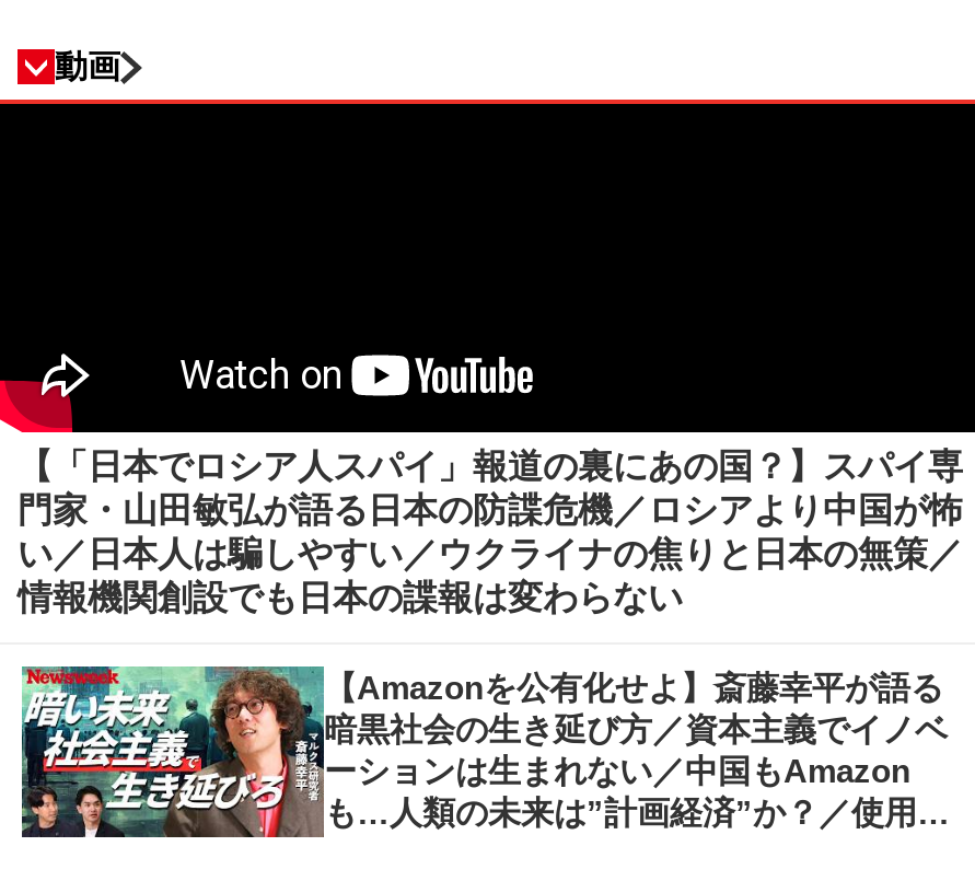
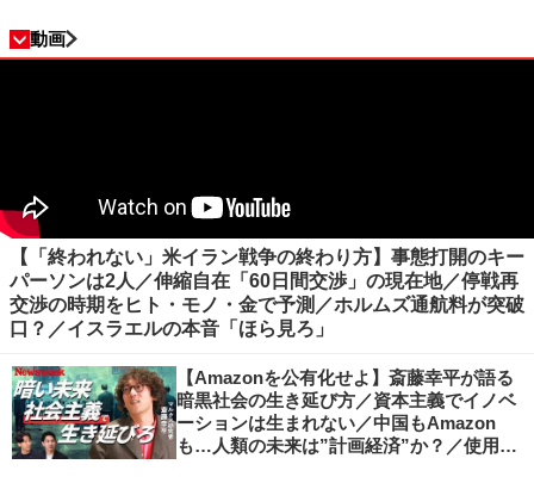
[18,448,963,616] 【「日本でロシア人スパイ」報道の裏にあの国？】スパイ専 | 門家・山田敏弘が語る日本の防諜危機／ロシアより中国が怖 | い／日本人は騙しやすい／ウクライナの焦りと日本の無策／ | 情報機関創設でも日本の諜報は変わらない -> [10,247,524,339] 【「終われない」米イラン戦争の終わり方】事態打開のキー | パーソンは2人／伸縮自在「60日間交渉」の現在地／停戦再 | 交渉の時期をヒト・モノ・金で予測／ホルムズ通航料が突破 | 口？／イスラエルの本音「ほら見ろ」

